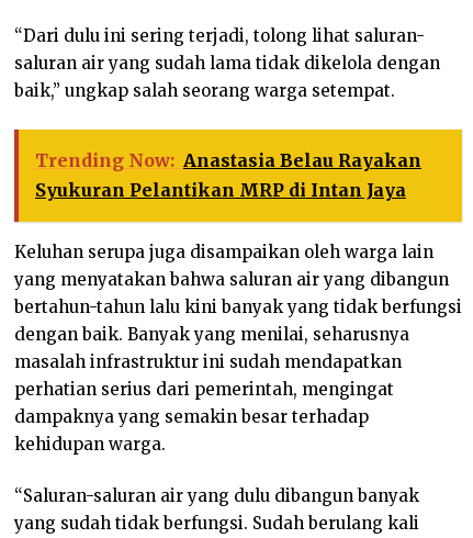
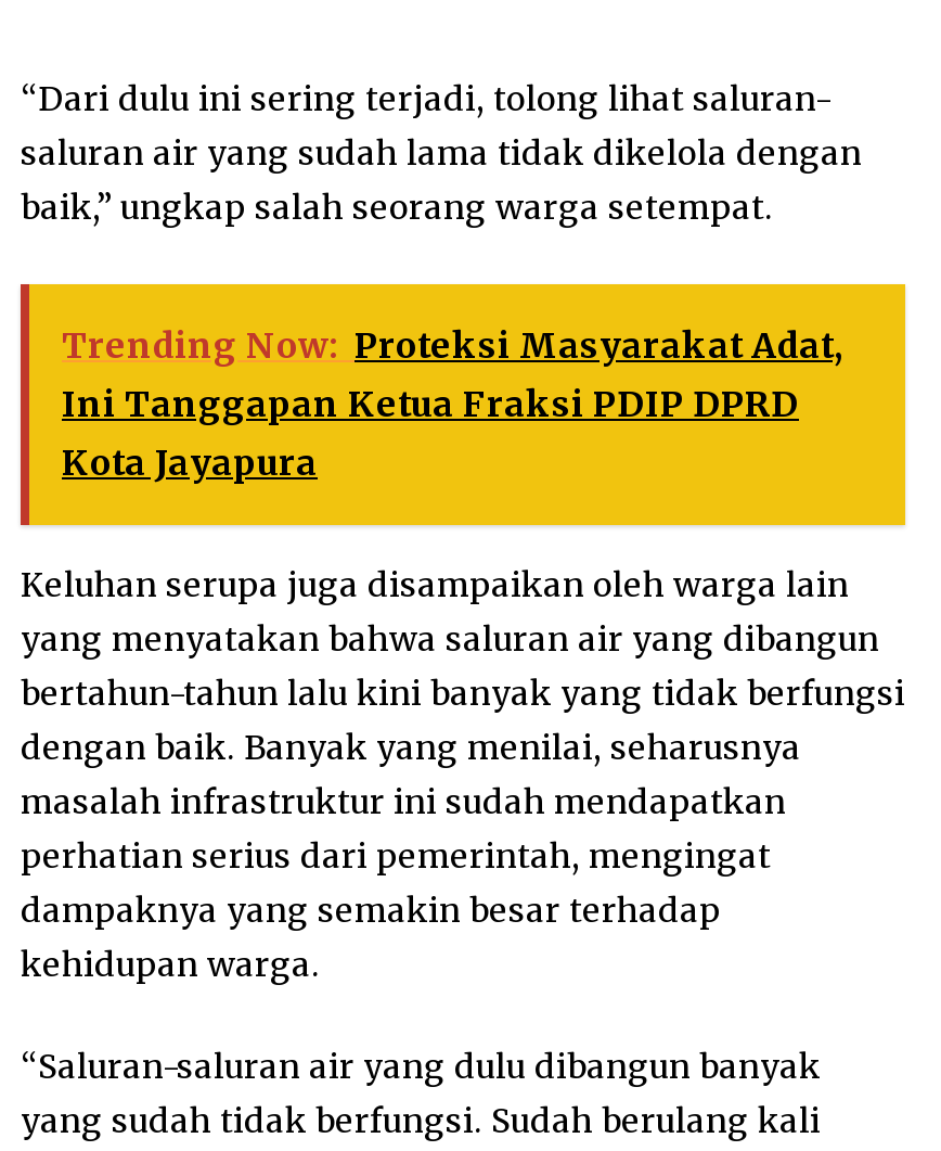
[35,149,421,200] Trending Now: Anastasia Belau Rayakan | Syukuran Pelantikan MRP di Intan Jaya -> [62,323,842,484] Trending Now: Proteksi Masyarakat Adat, | Ini Tanggapan Ketua Fraksi PDIP DPRD | Kota Jayapura

